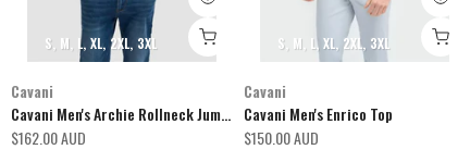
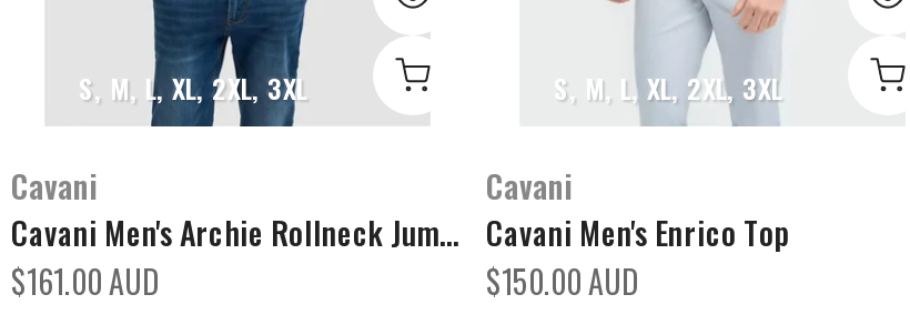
[11,126,86,149] $162.00 AUD -> [11,257,160,304] $161.00 AUD

